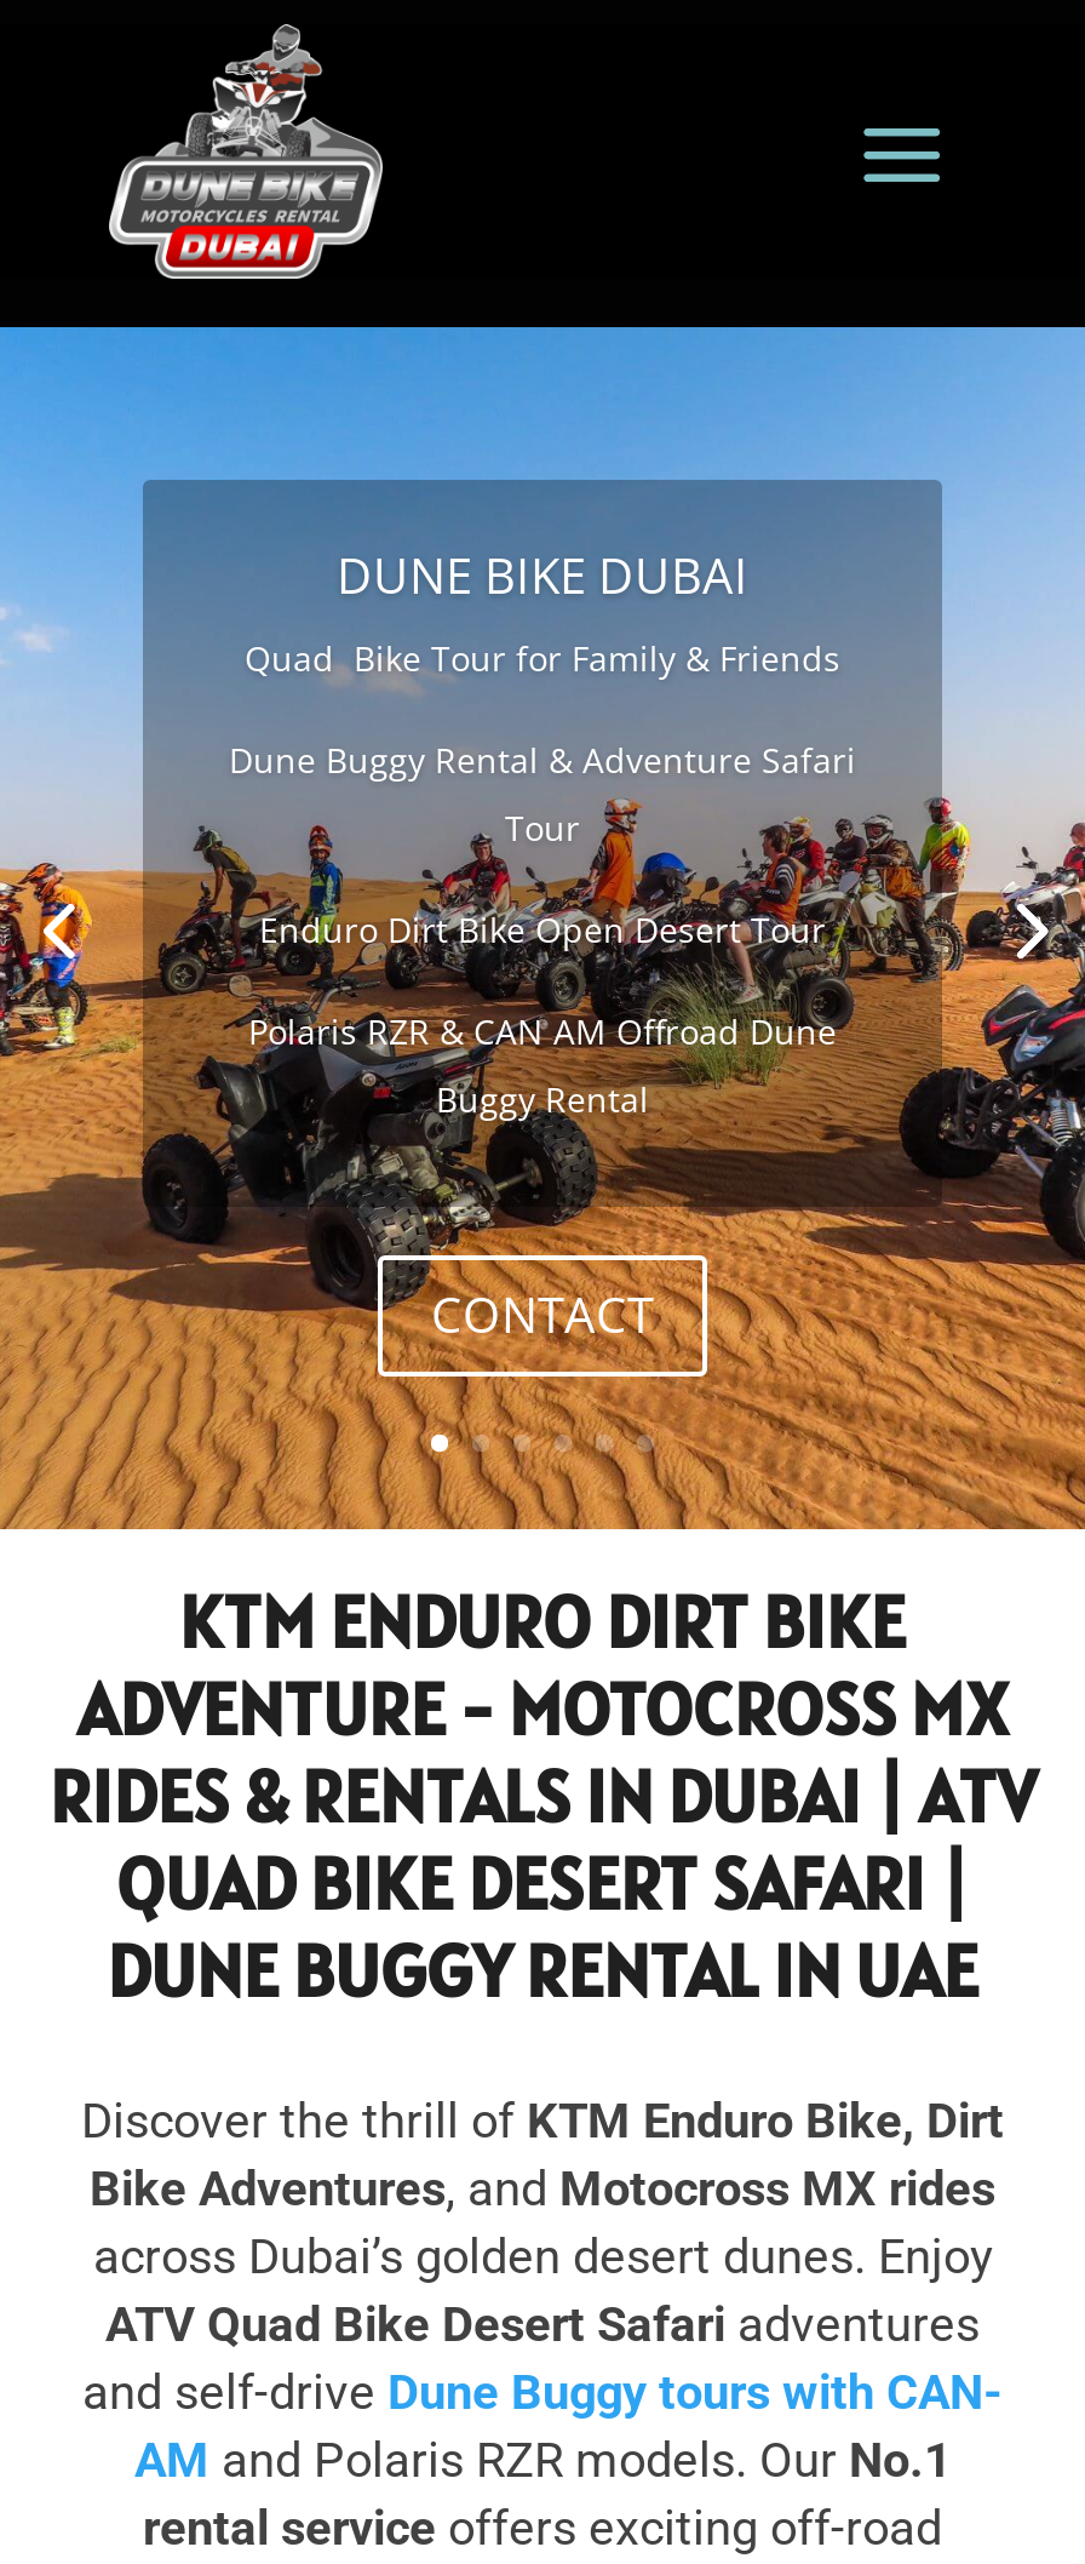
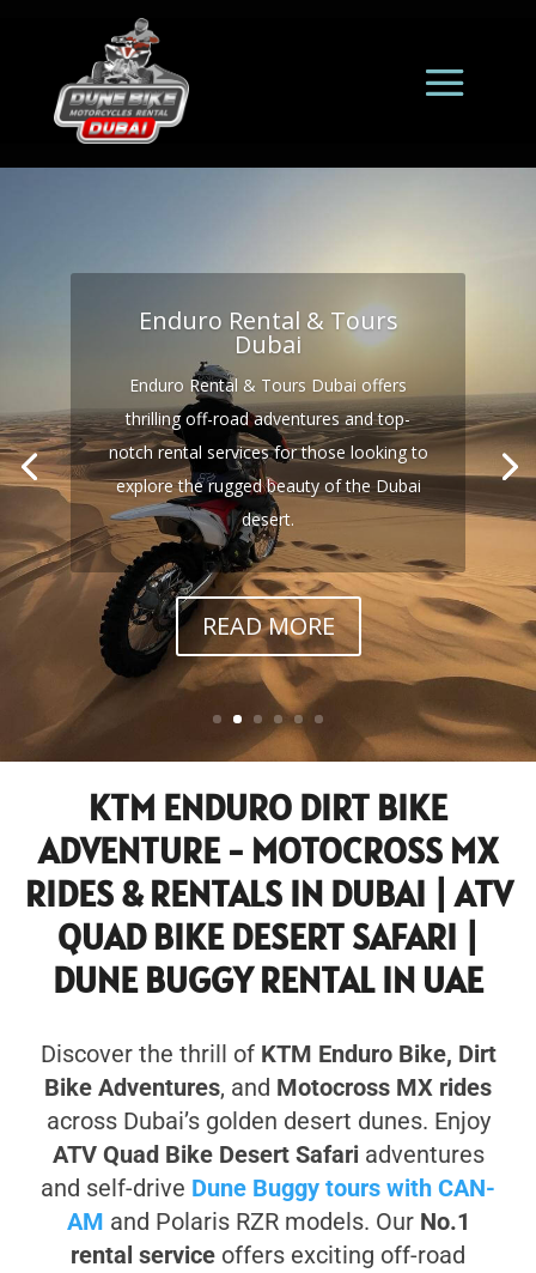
[7,327,1078,1532] [image] | DUNE BIKE DUBAI | Quad Bike Tour for Family & Friends | Dune Buggy Rental & Adventure Safari | Tour | Enduro Dirt Bike Open Desert Tour | Polaris RZR & CAN AM Offroad Dune | Buggy Rental | CONTACT -> [4,168,532,763] [image] | Enduro Rental & Tours | Dubai | Enduro Rental & Tours Dubai offers | thrilling off-road adventures and top- | notch rental services for those looking to | explore the rugged beauty of the Dubai | desert. | READ MORE

